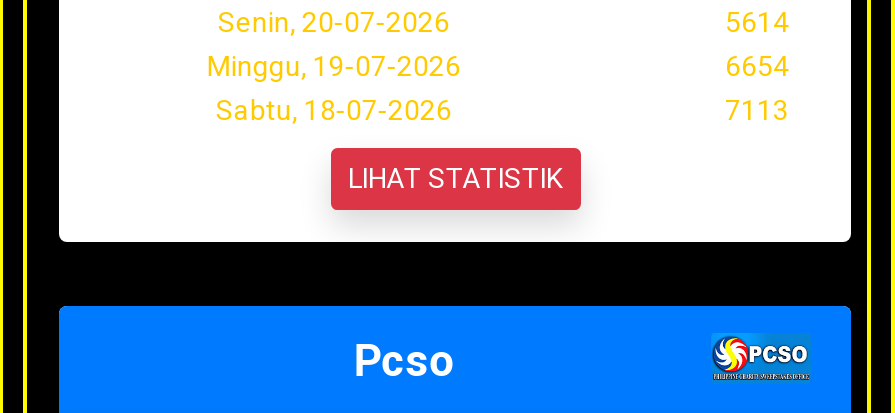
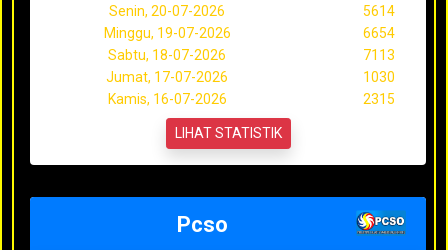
none -> [106,69,395,107] Jumat, 17-07-2026 | 1030 | Kamis, 16-07-2026 | 2315

